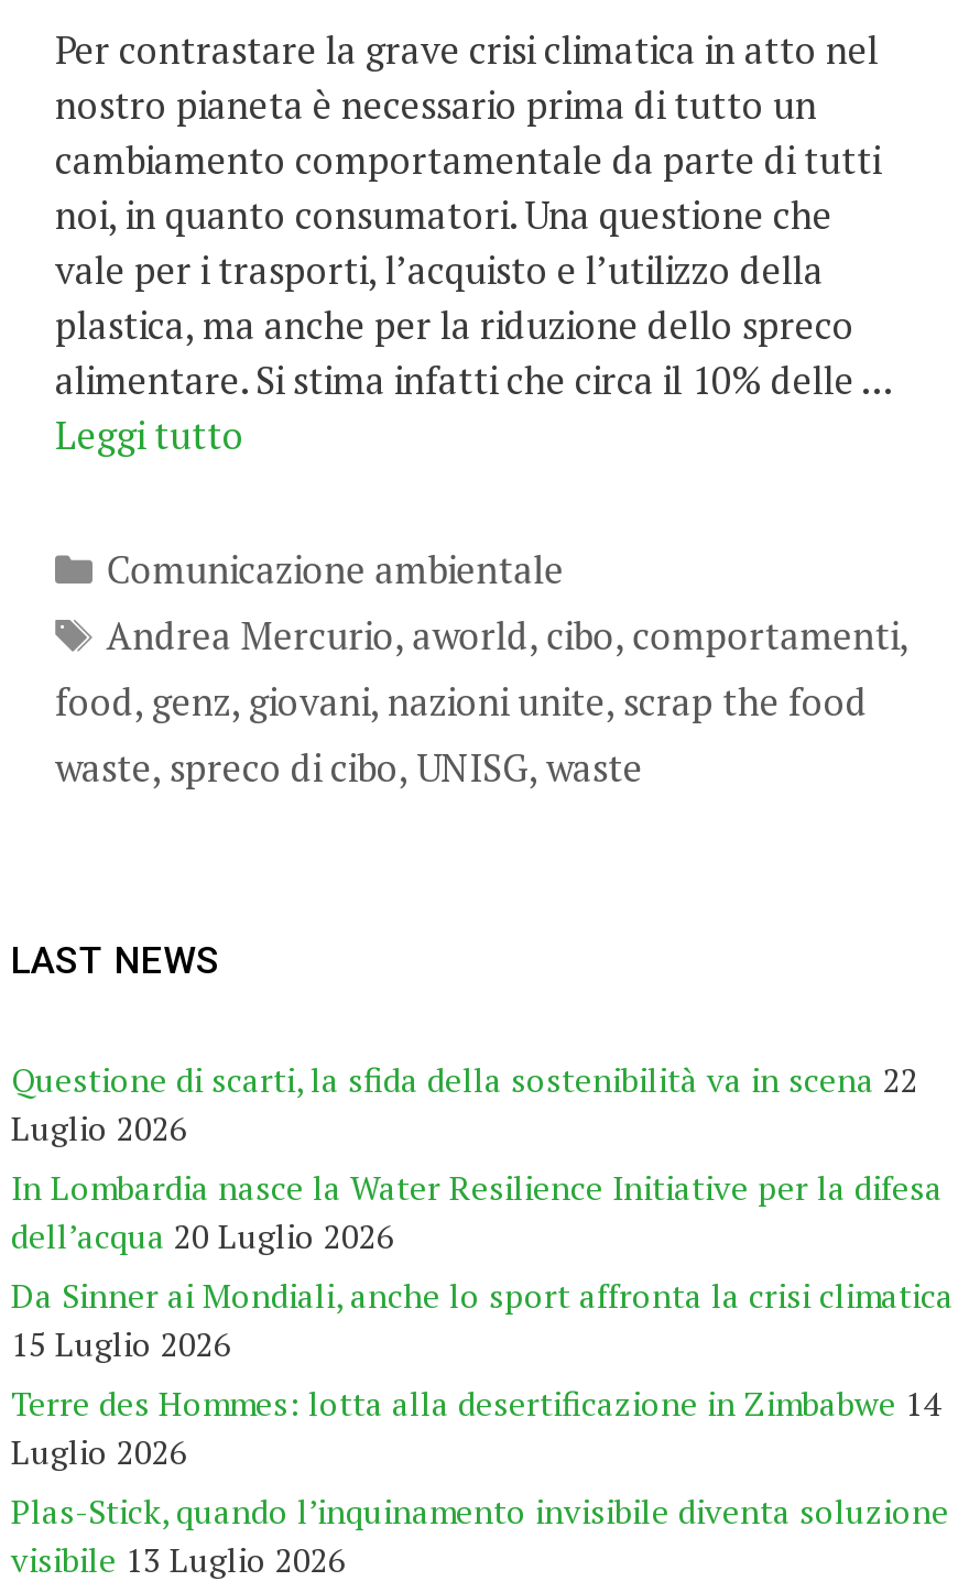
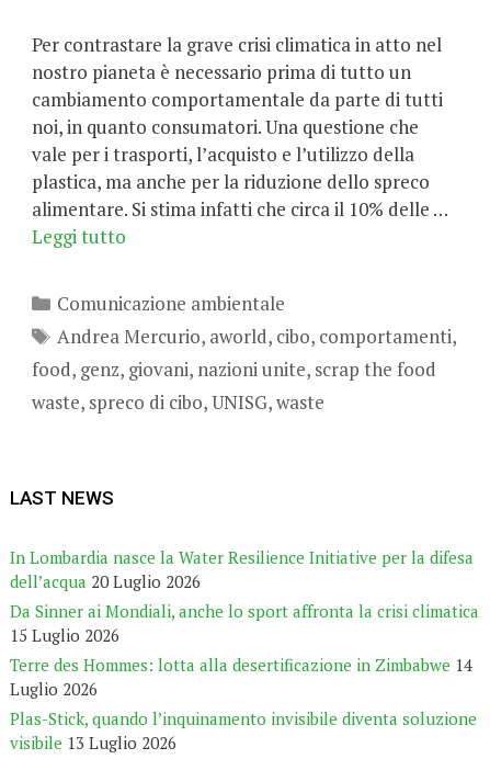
[11,1056,918,1149] Questione di scarti, la sfida della sostenibilità va in scena 22 | Luglio 2026 -> none

